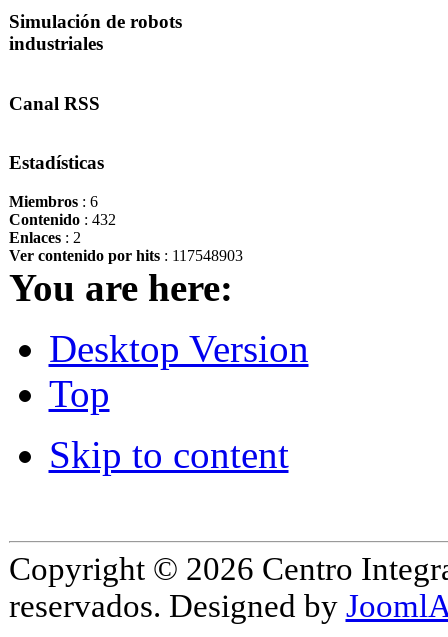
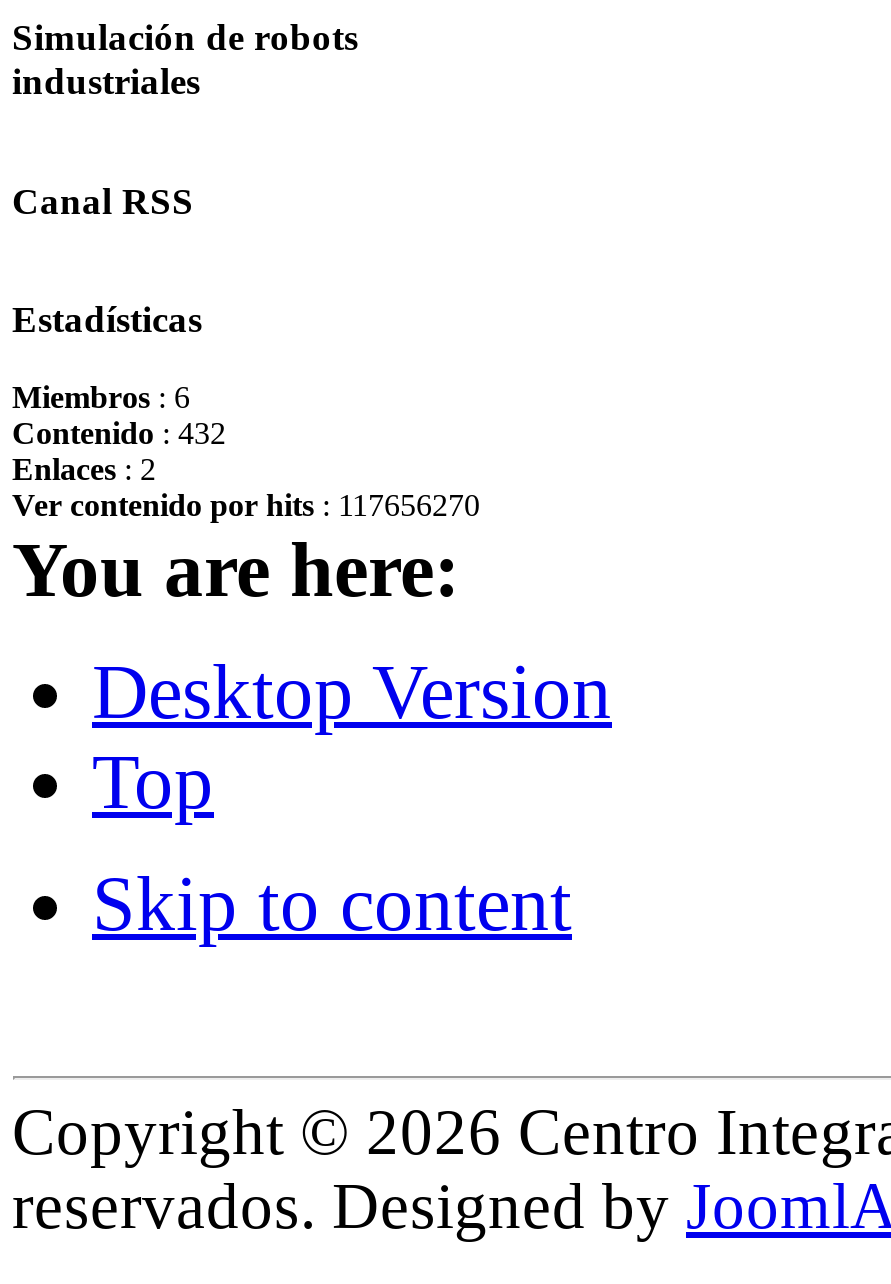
[8,247,242,264] Ver contenido por hits: 117548903 -> [12,488,480,522] Ver contenido por hits: 117656270

